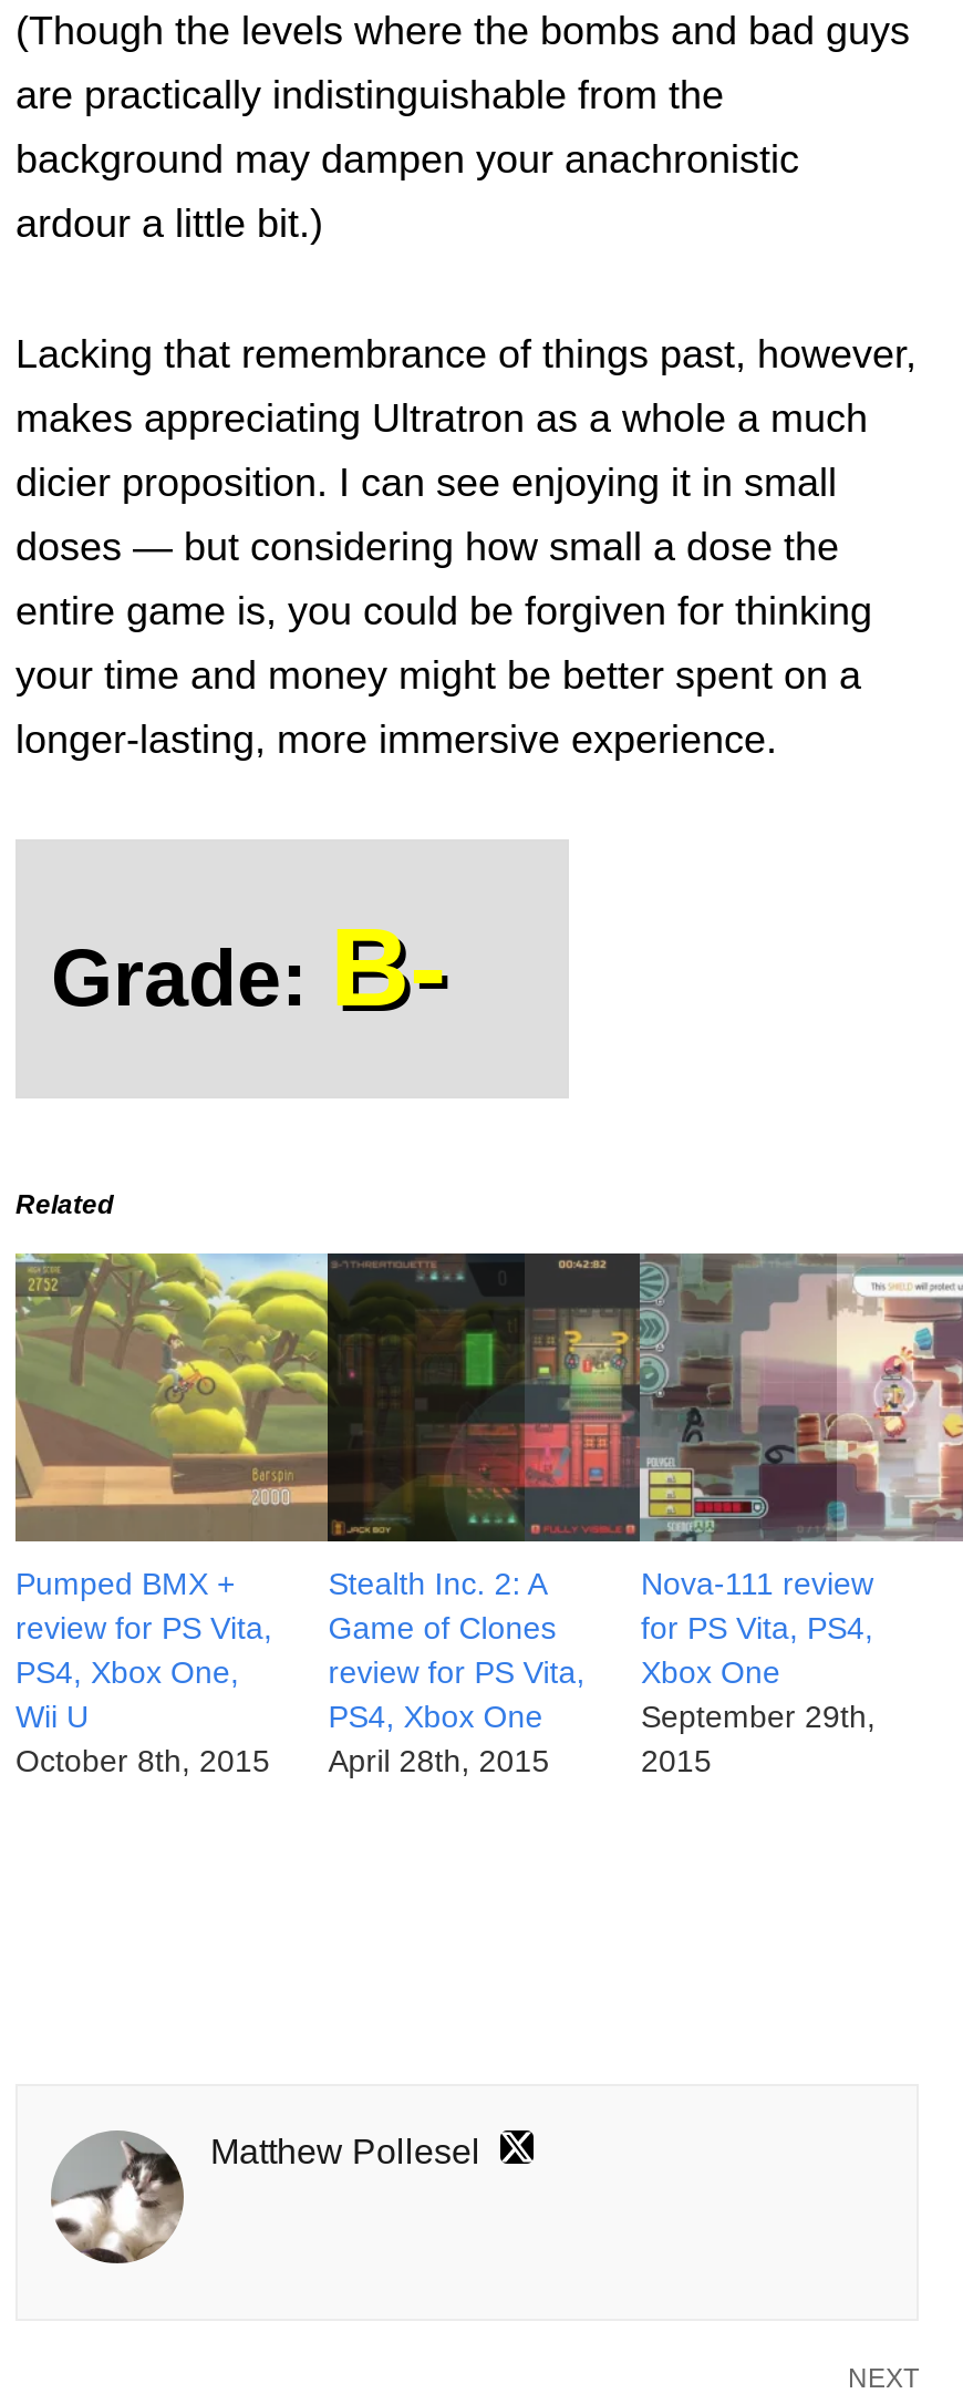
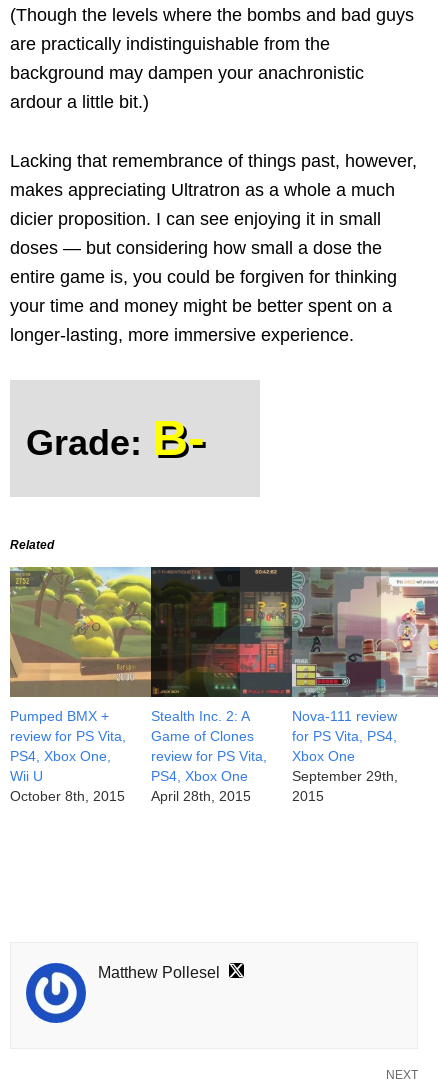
[49,2130,186,2266] [image] -> [25,962,87,1024] [image]

